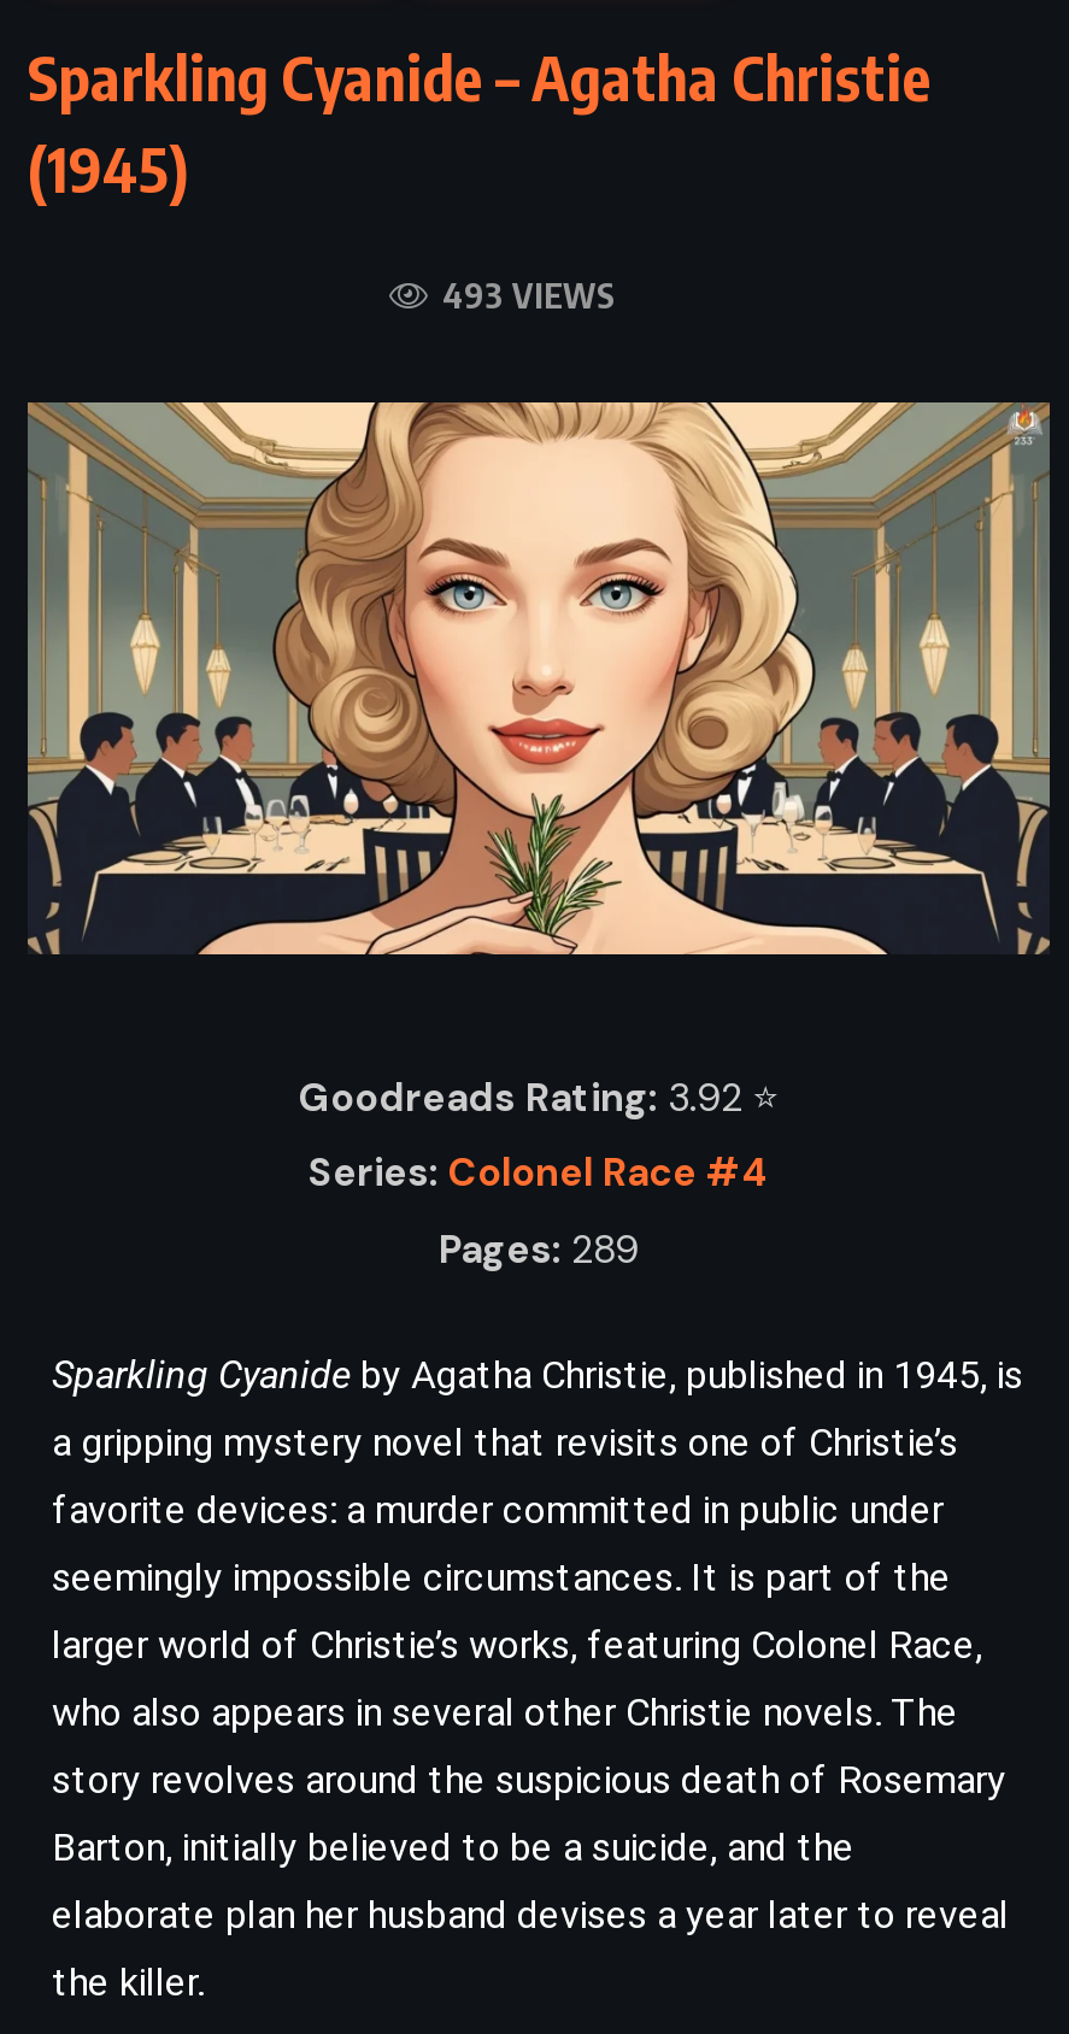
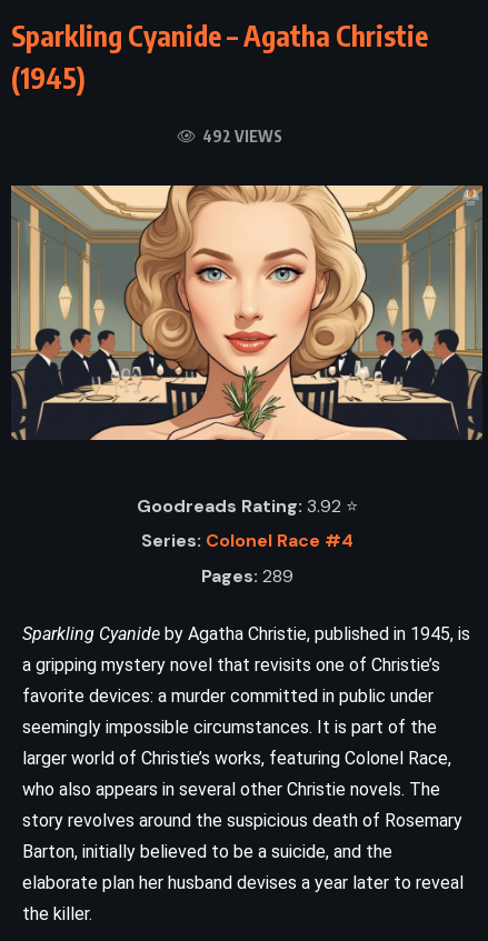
[435,274,616,315] 493 VIEWS -> [199,126,282,145] 492 VIEWS

